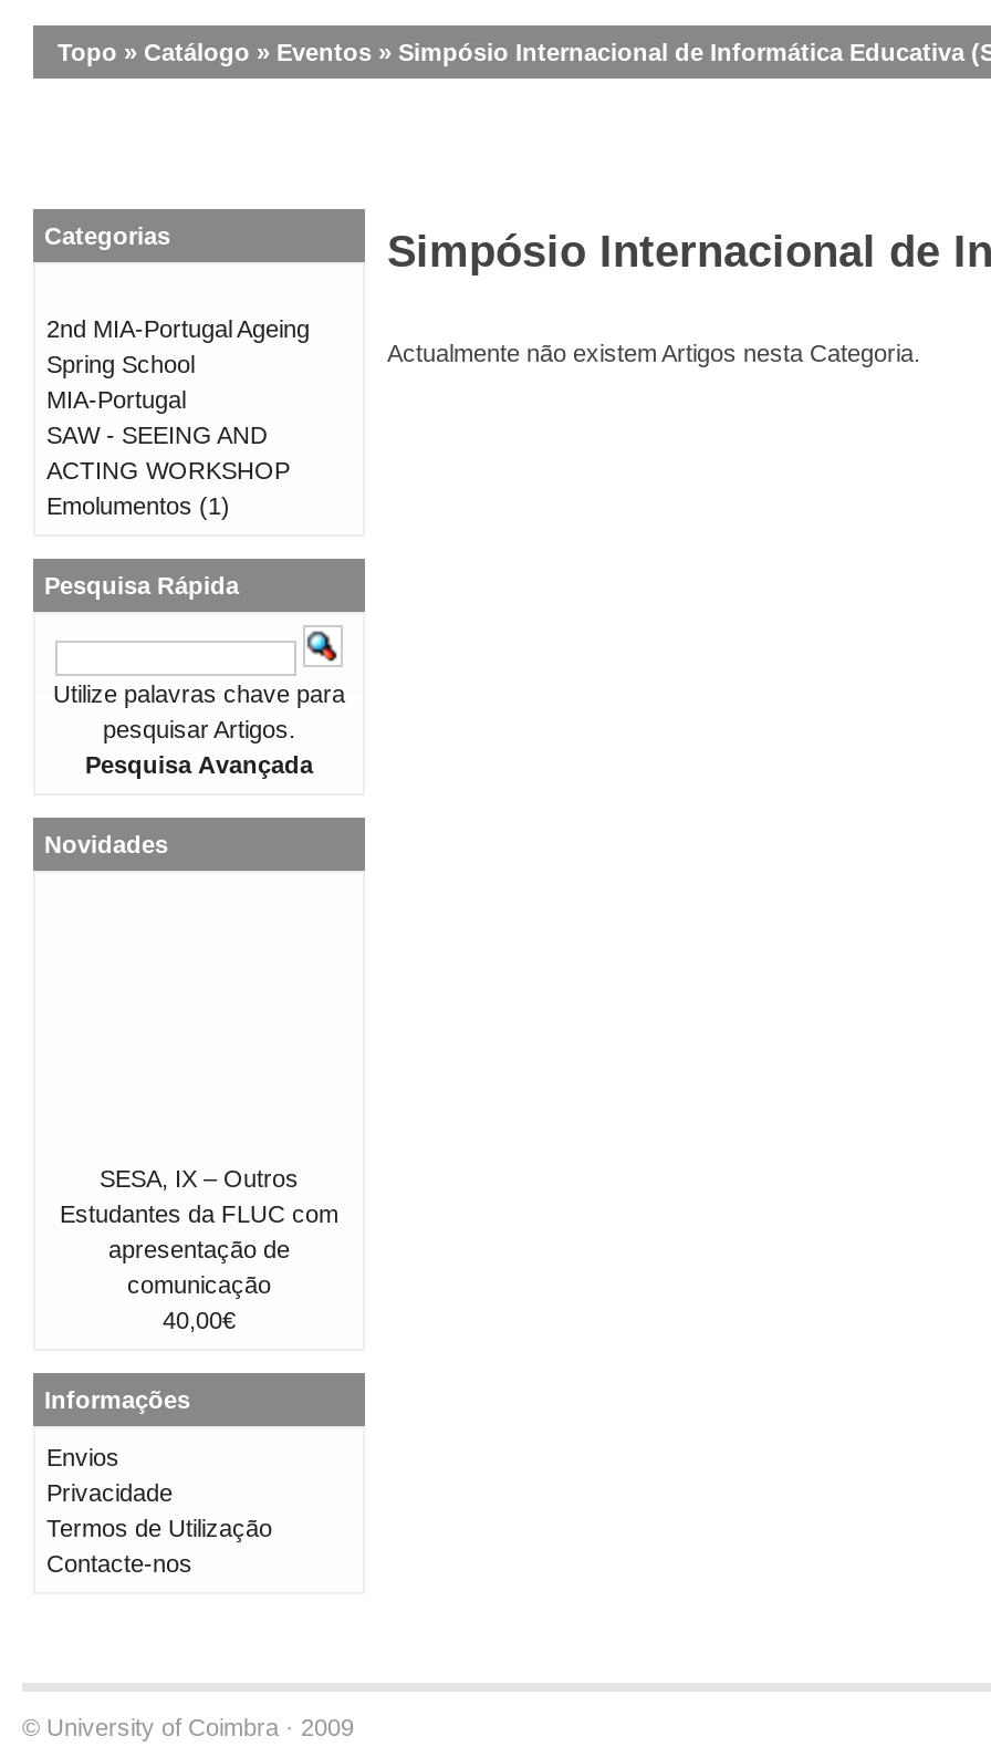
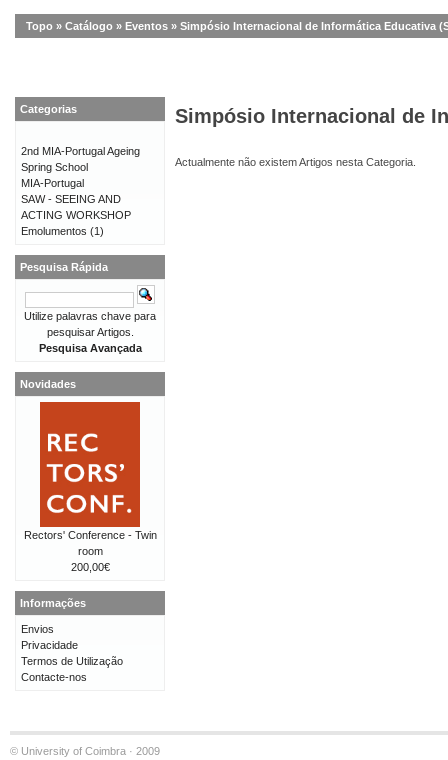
none -> [39,401,141,490] [image]
[60,1165,338,1333] SESA, IX – Outros | Estudantes da FLUC com | apresentação de | comunicação | 40,00€ -> [23,529,156,573] Rectors' Conference - Twin | room | 200,00€

